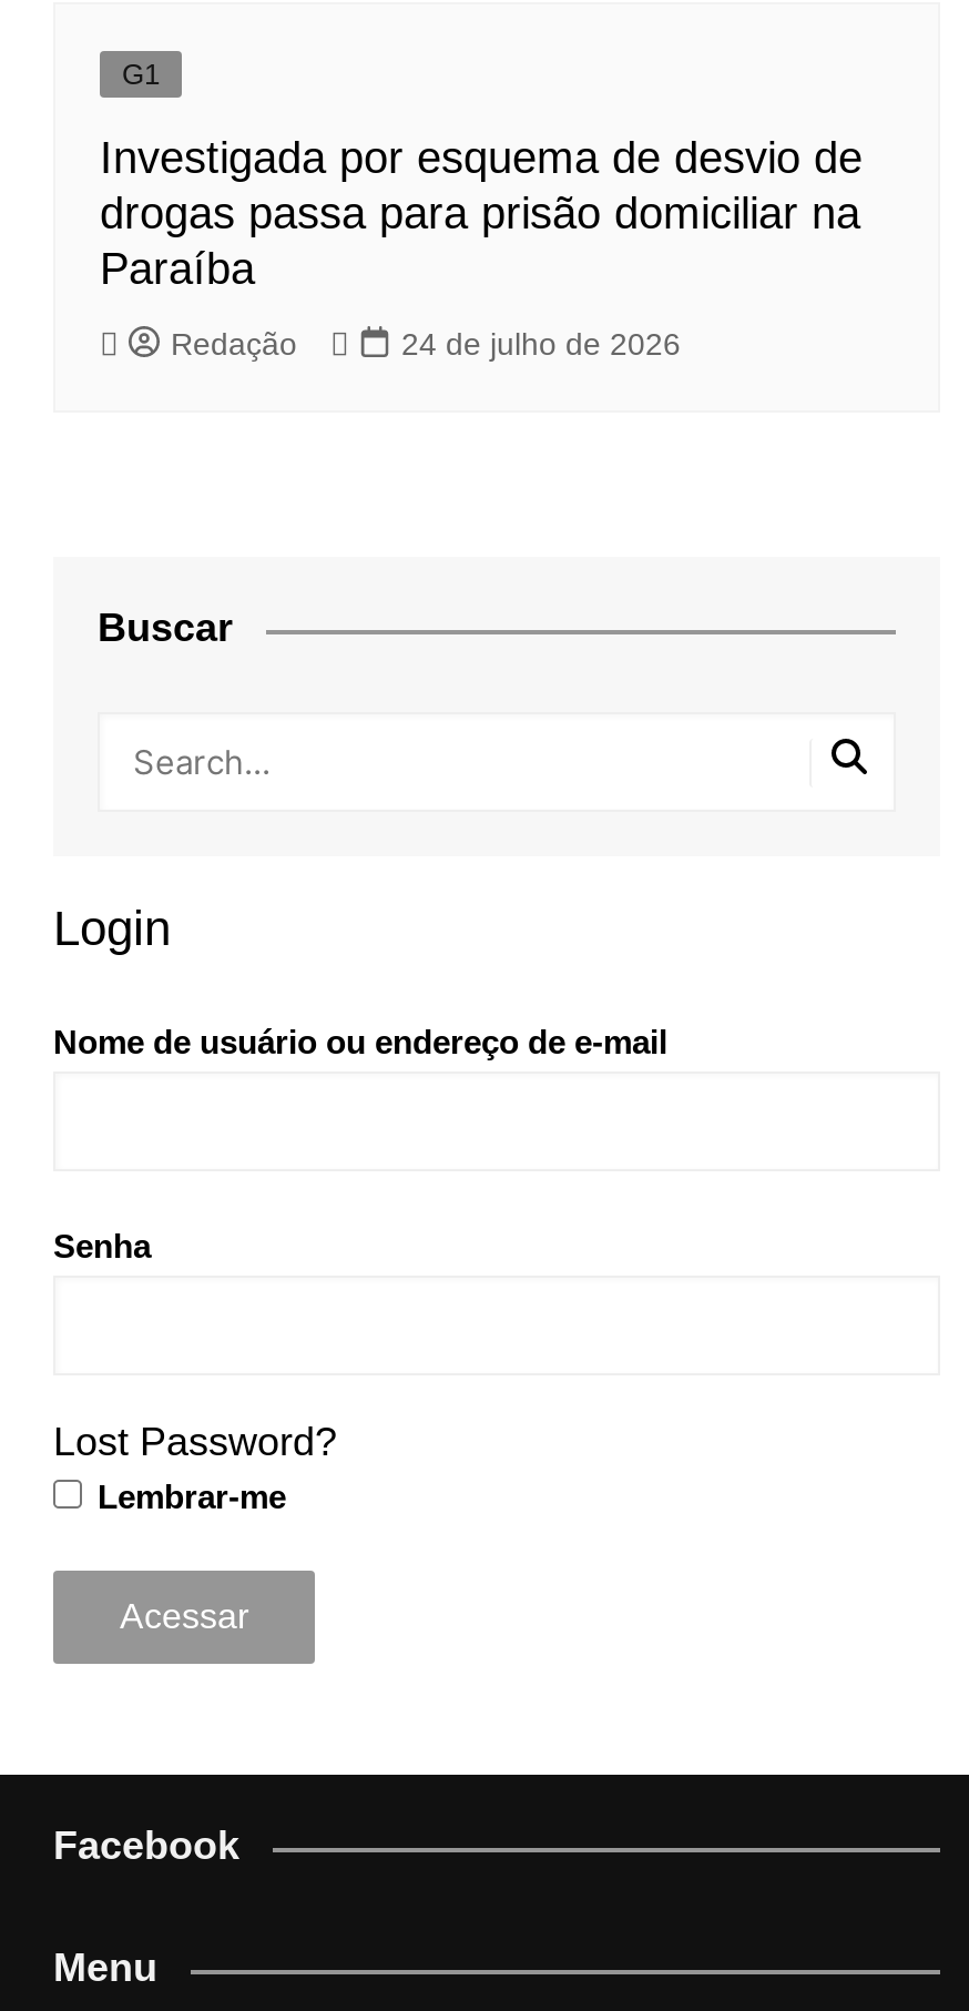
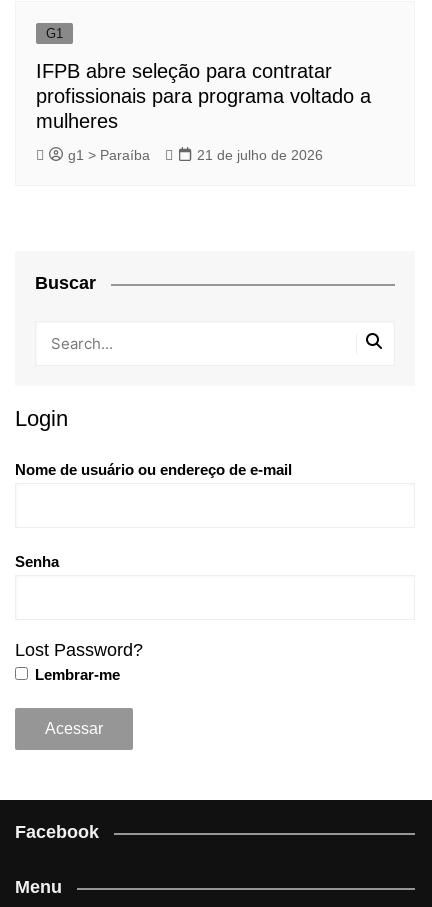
[100,134,863,293] Investigada por esquema de desvio de | drogas passa para prisão domiciliar na | Paraíba -> [36,60,371,132] IFPB abre seleção para contratar | profissionais para programa voltado a | mulheres
[171,326,681,361] Redação | 24 de julho de 2026 -> [68,147,323,163] g1 > Paraíba | 21 de julho de 2026

